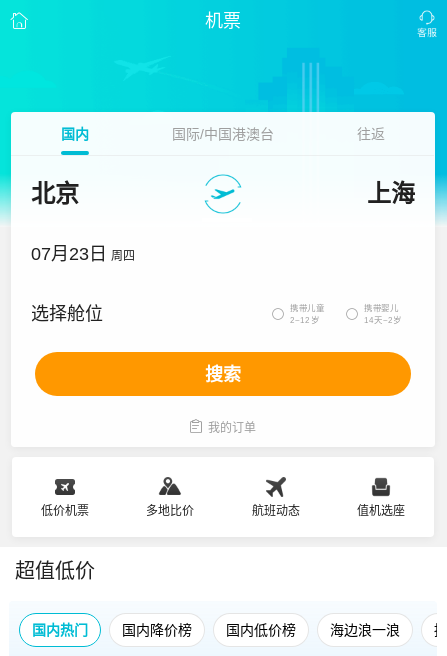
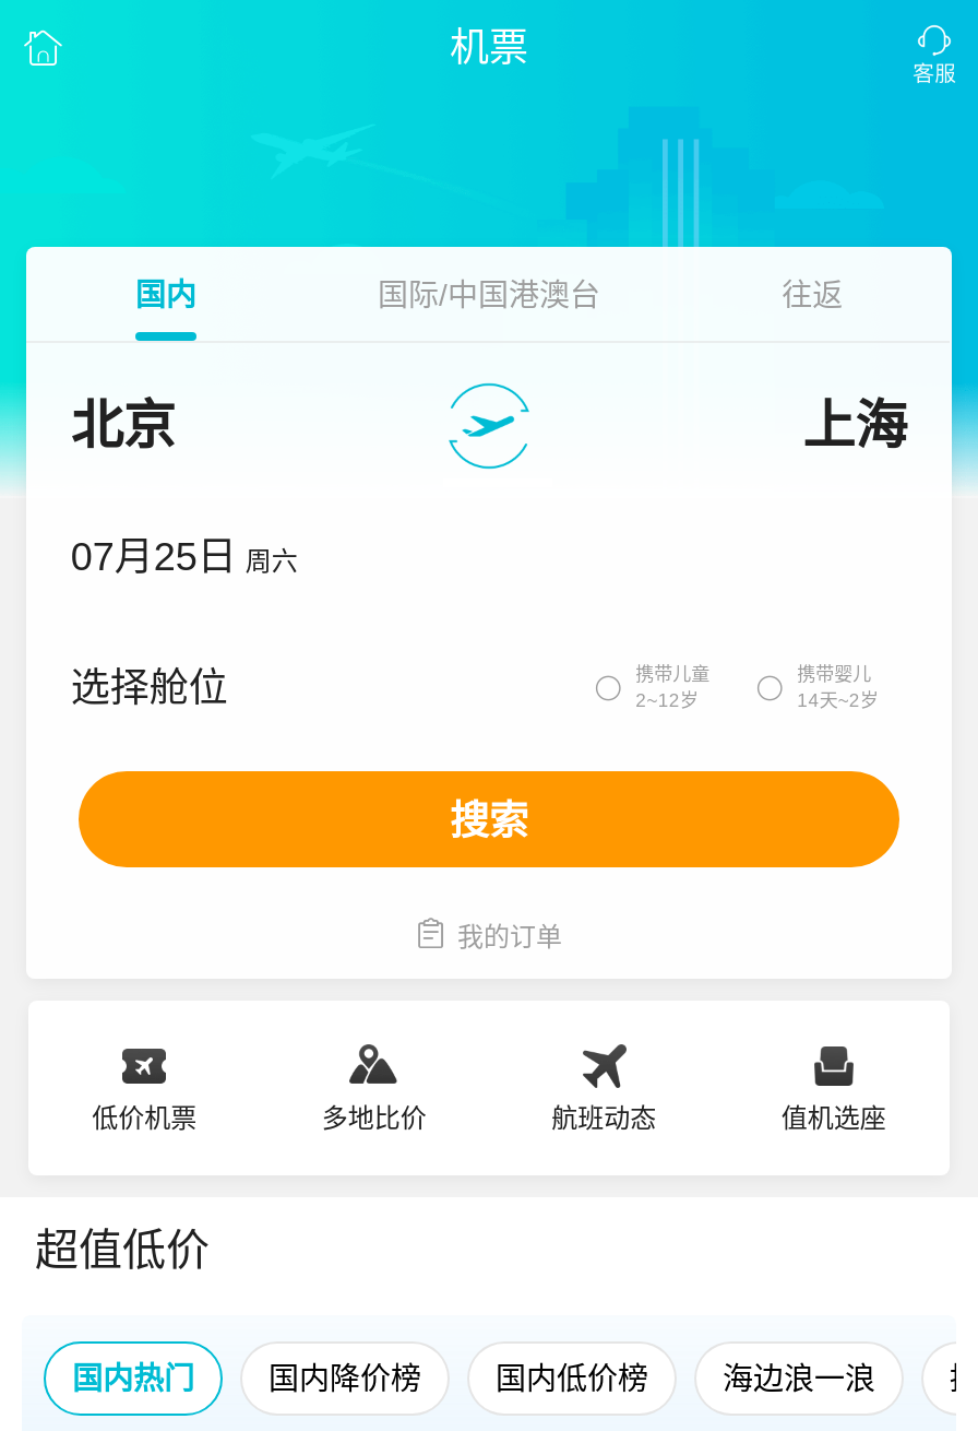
[31,244,135,264] 07月23日 周四 -> [71,535,298,579] 07月25日 周六

